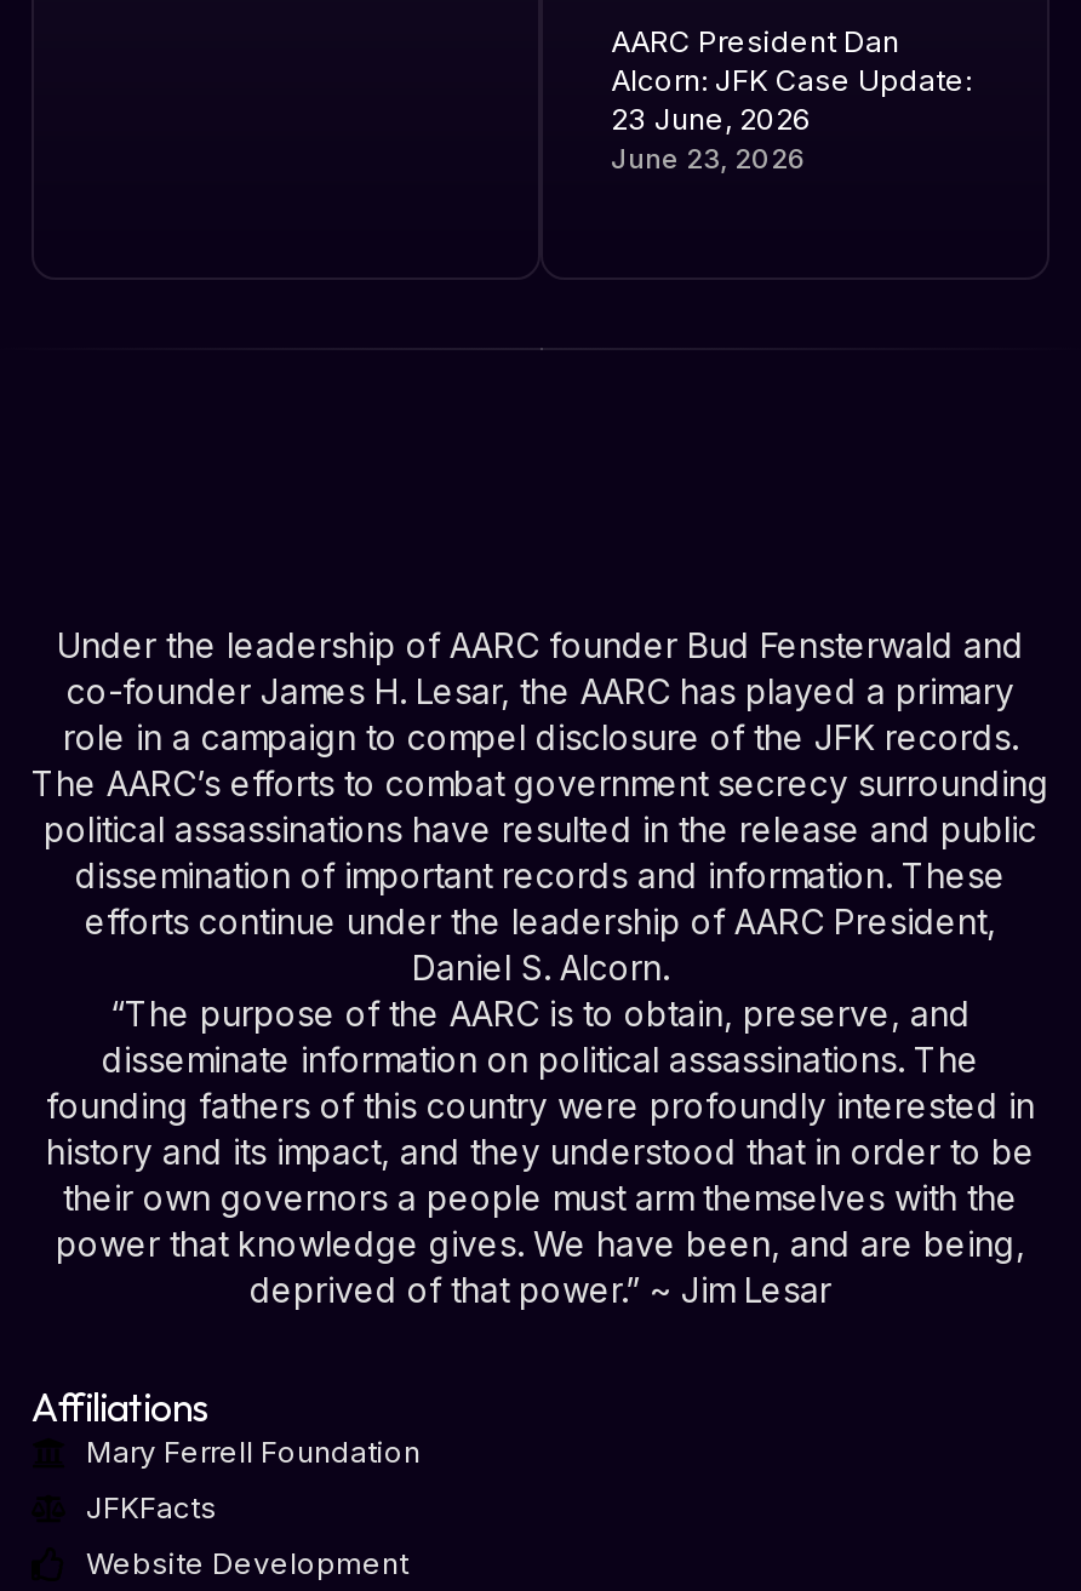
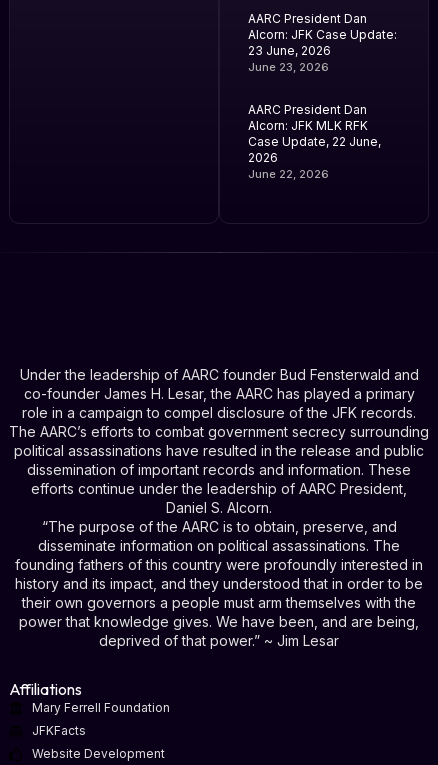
none -> [248,101,381,180] AARC President Dan | Alcorn: JFK MLK RFK | Case Update, 22 June, | 2026 | June 22, 2026

